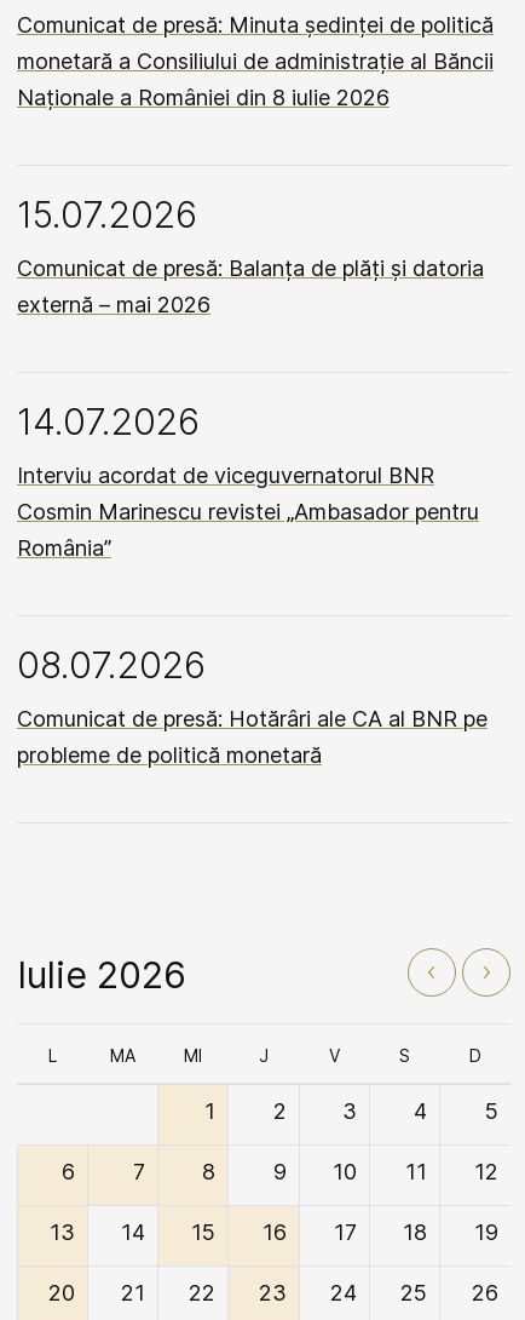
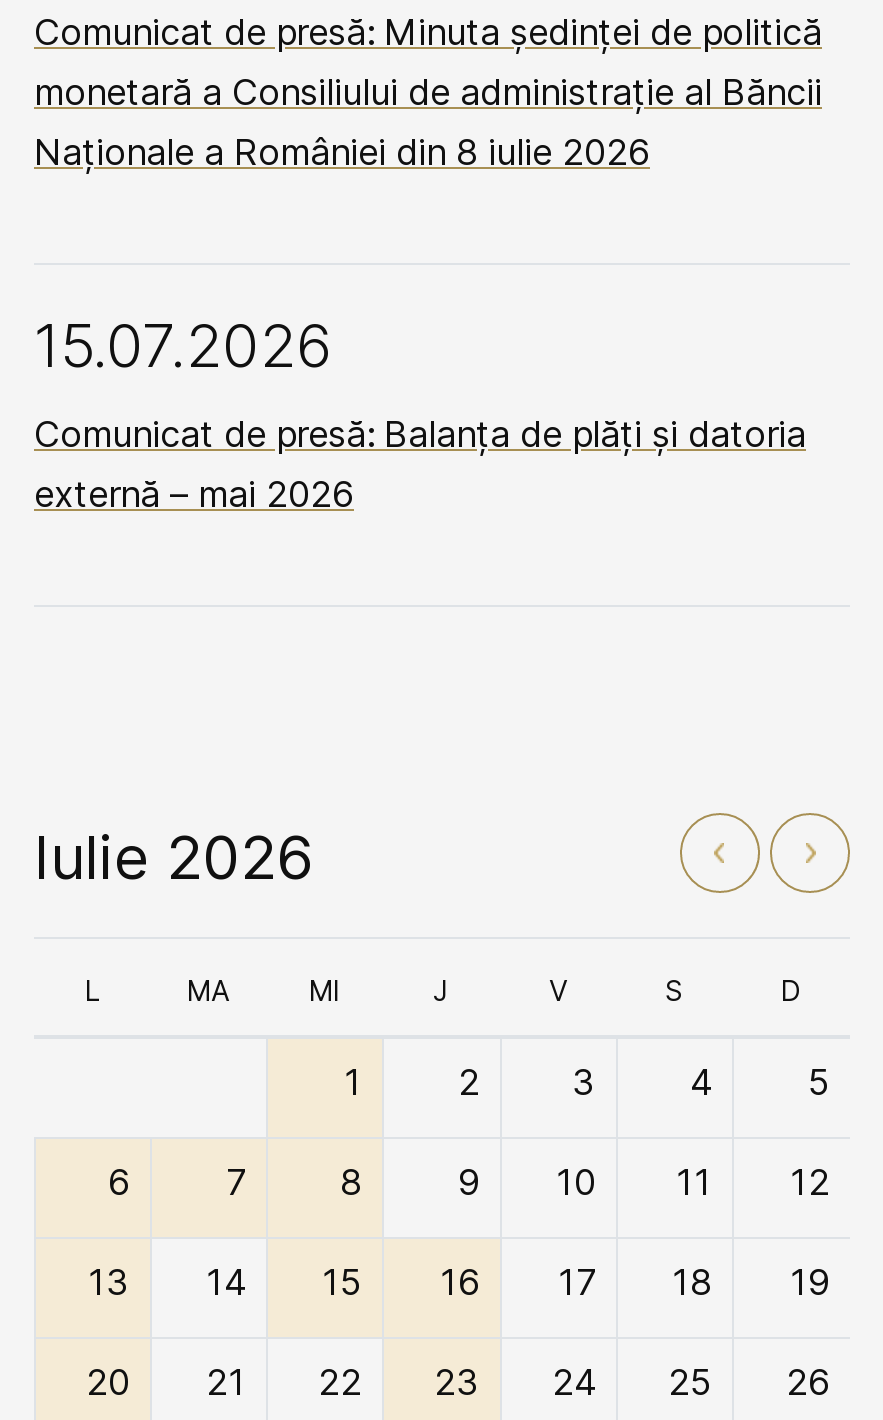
[17,400,487,768] 14.07.2026 | Interviu acordat de viceguvernatorul BNR | Cosmin Marinescu revistei „Ambasador pentru | România” | 08.07.2026 | Comunicat de presă: Hotărâri ale CA al BNR pe | probleme de politică monetară -> none

